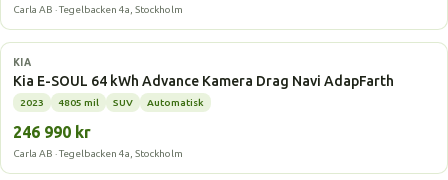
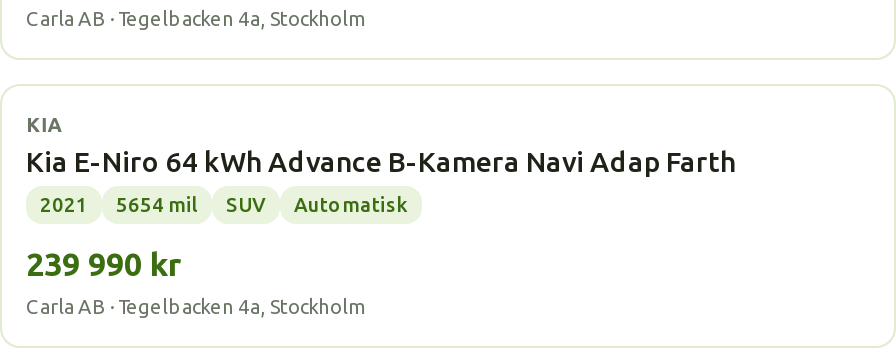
[13,73,394,89] Kia E-SOUL 64 kWh Advance Kamera Drag Navi AdapFarth -> [26,146,736,178] Kia E-Niro 64 kWh Advance B-Kamera Navi Adap Farth
[20,97,44,108] 2023 -> [40,194,88,216] 2021
[58,97,99,108] 4805 mil -> [116,194,198,216] 5654 mil
[13,123,91,141] 246 990 kr -> [26,246,182,282] 239 990 kr

